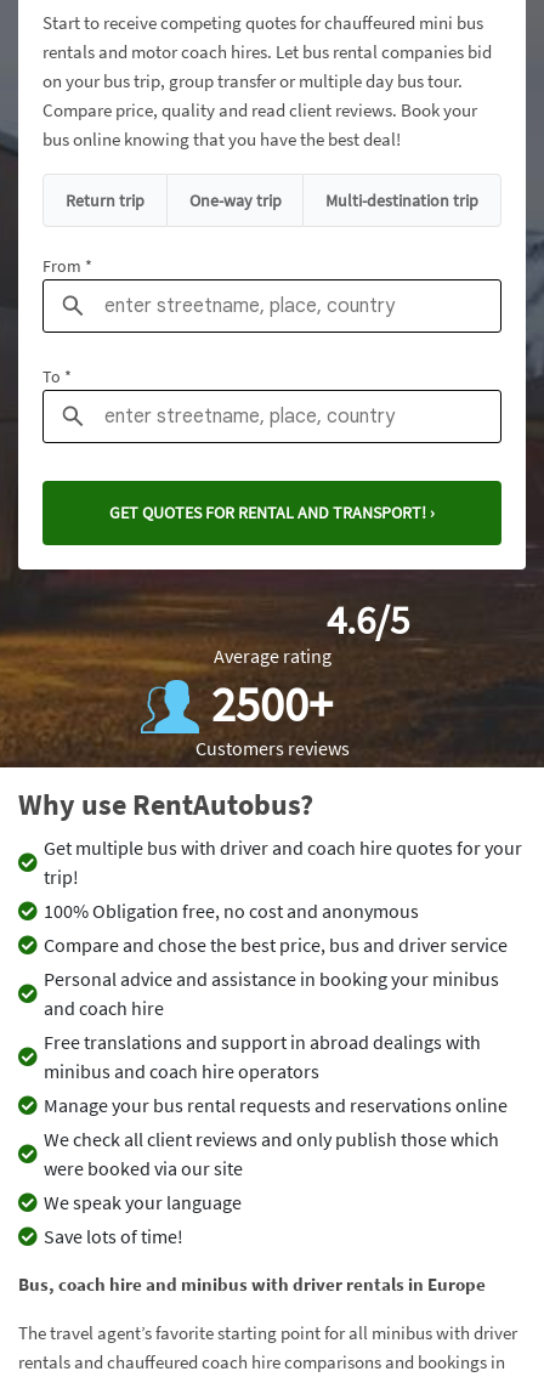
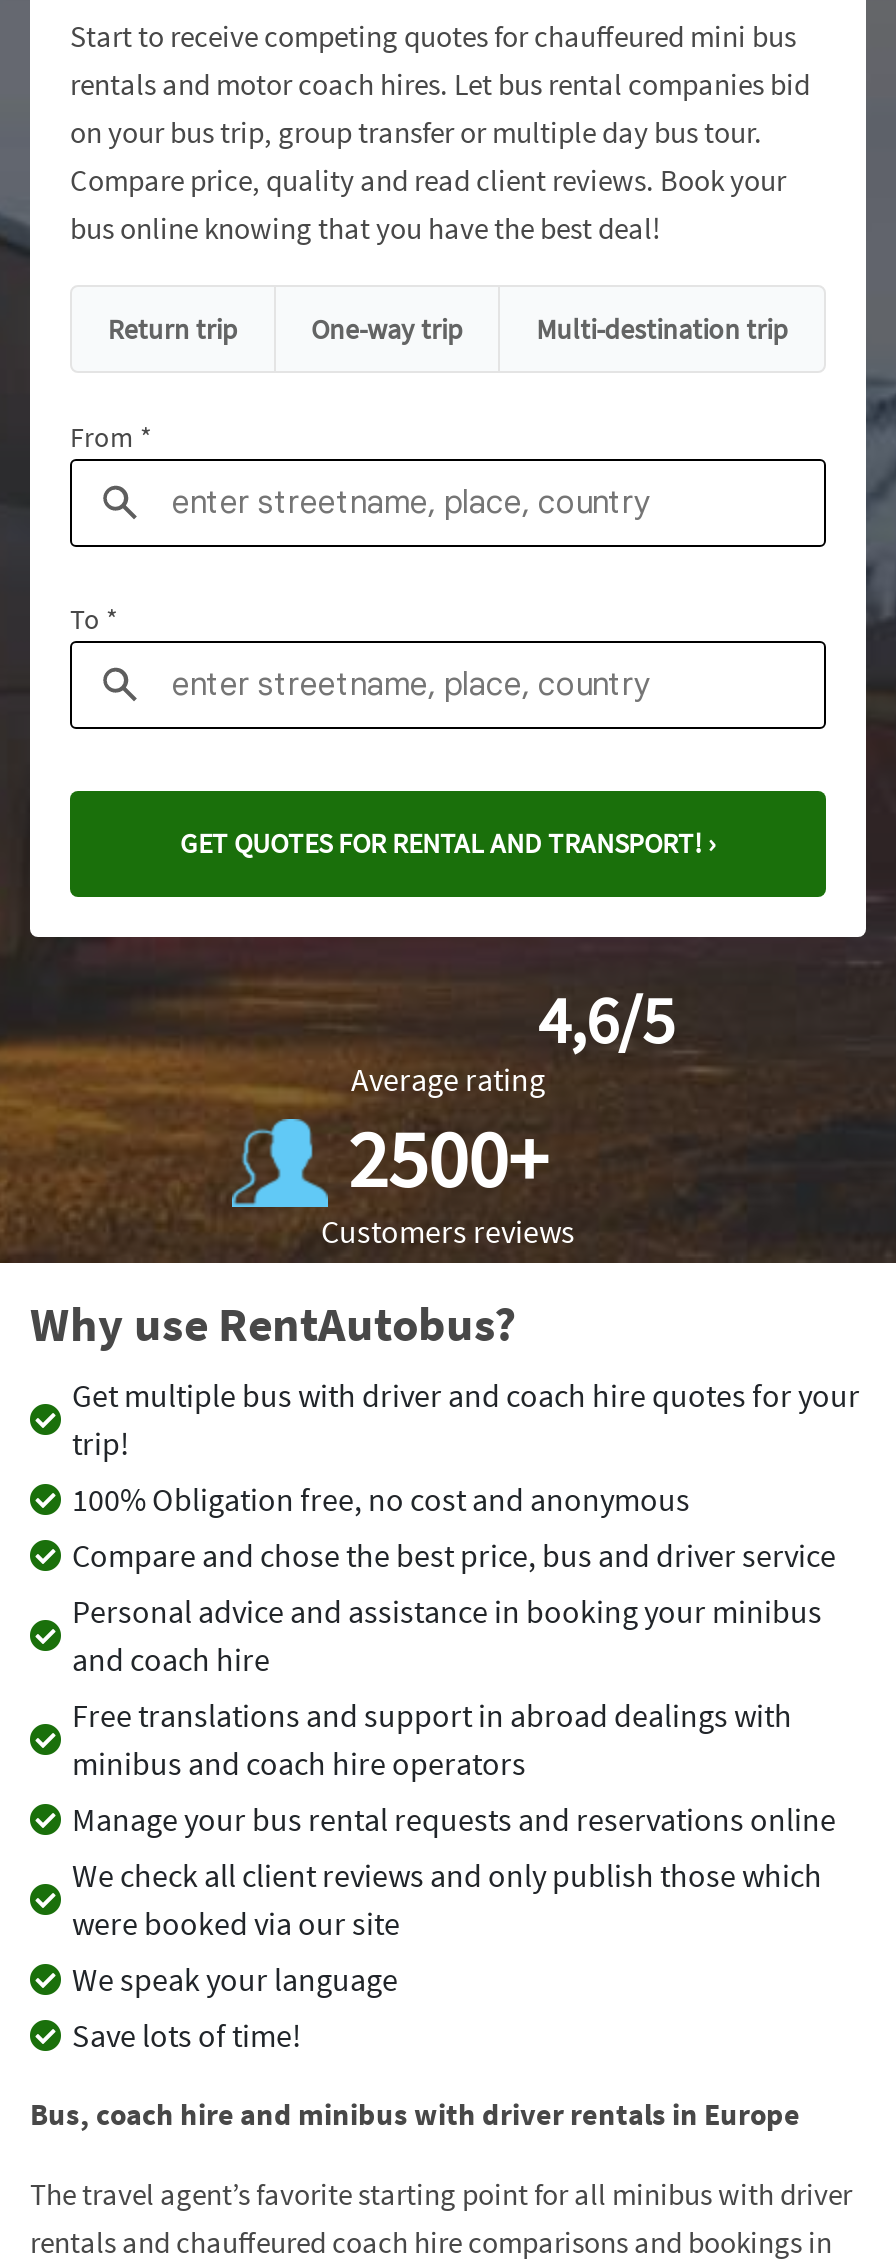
[327,595,409,645] 4.6/5 -> [538,979,674,1061] 4,6/5

